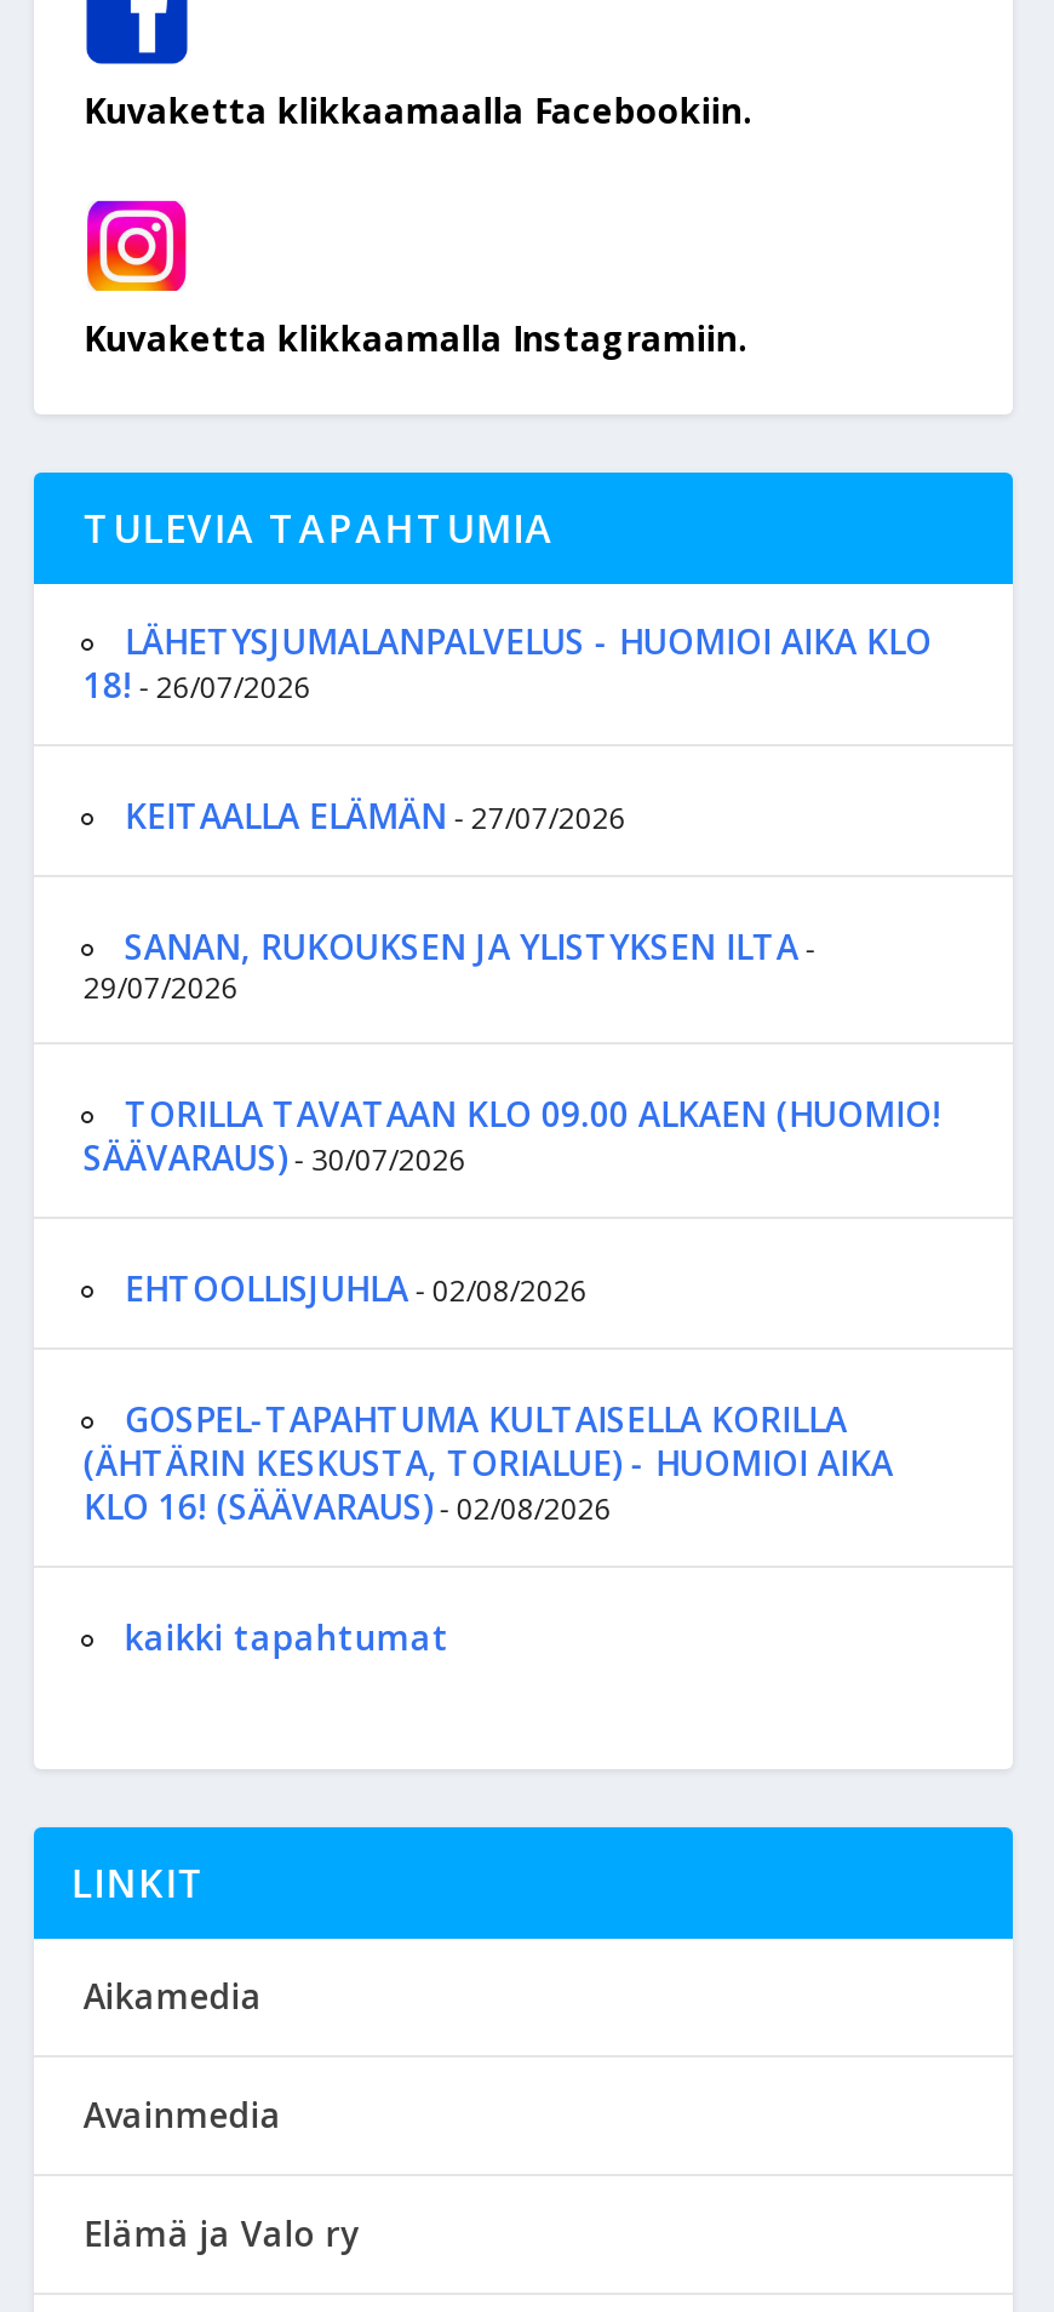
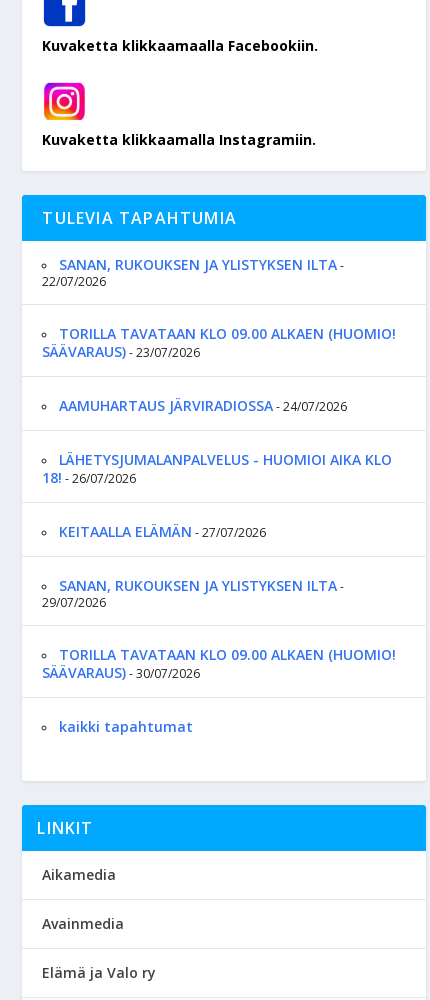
none -> [42,255,396,415] SANAN, RUKOUKSEN JA YLISTYKSEN ILTA - | 22/07/2026 | TORILLA TAVATAAN KLO 09.00 ALKAEN (HUOMIO! | SÄÄVARAUS)- 23/07/2026 | AAMUHARTAUS JÄRVIRADIOSSA- 24/07/2026
moved [83,618,941,1180] -> [42,450,396,682]: LÄHETYSJUMALANPALVELUS - HUOMIOI AIKA KLO | 18! - 26/07/2026 | KEITAALLA ELÄMÄN - 27/07/2026 | SANAN, RUKOUKSEN JA YLISTYKSEN ILTA - | 29/07/2026 | TORILLA TAVATAAN KLO 09.00 ALKAEN (HUOMIO! | SÄÄVARAUS) - 30/07/2026
[83,1265,893,1529] EHTOOLLISJUHLA - 02/08/2026 | GOSPEL-TAPAHTUMA KULTAISELLA KORILLA | (ÄHTÄRIN KESKUSTA, TORIALUE) - HUOMIOI AIKA | KLO 16! (SÄÄVARAUS) - 02/08/2026 -> none

